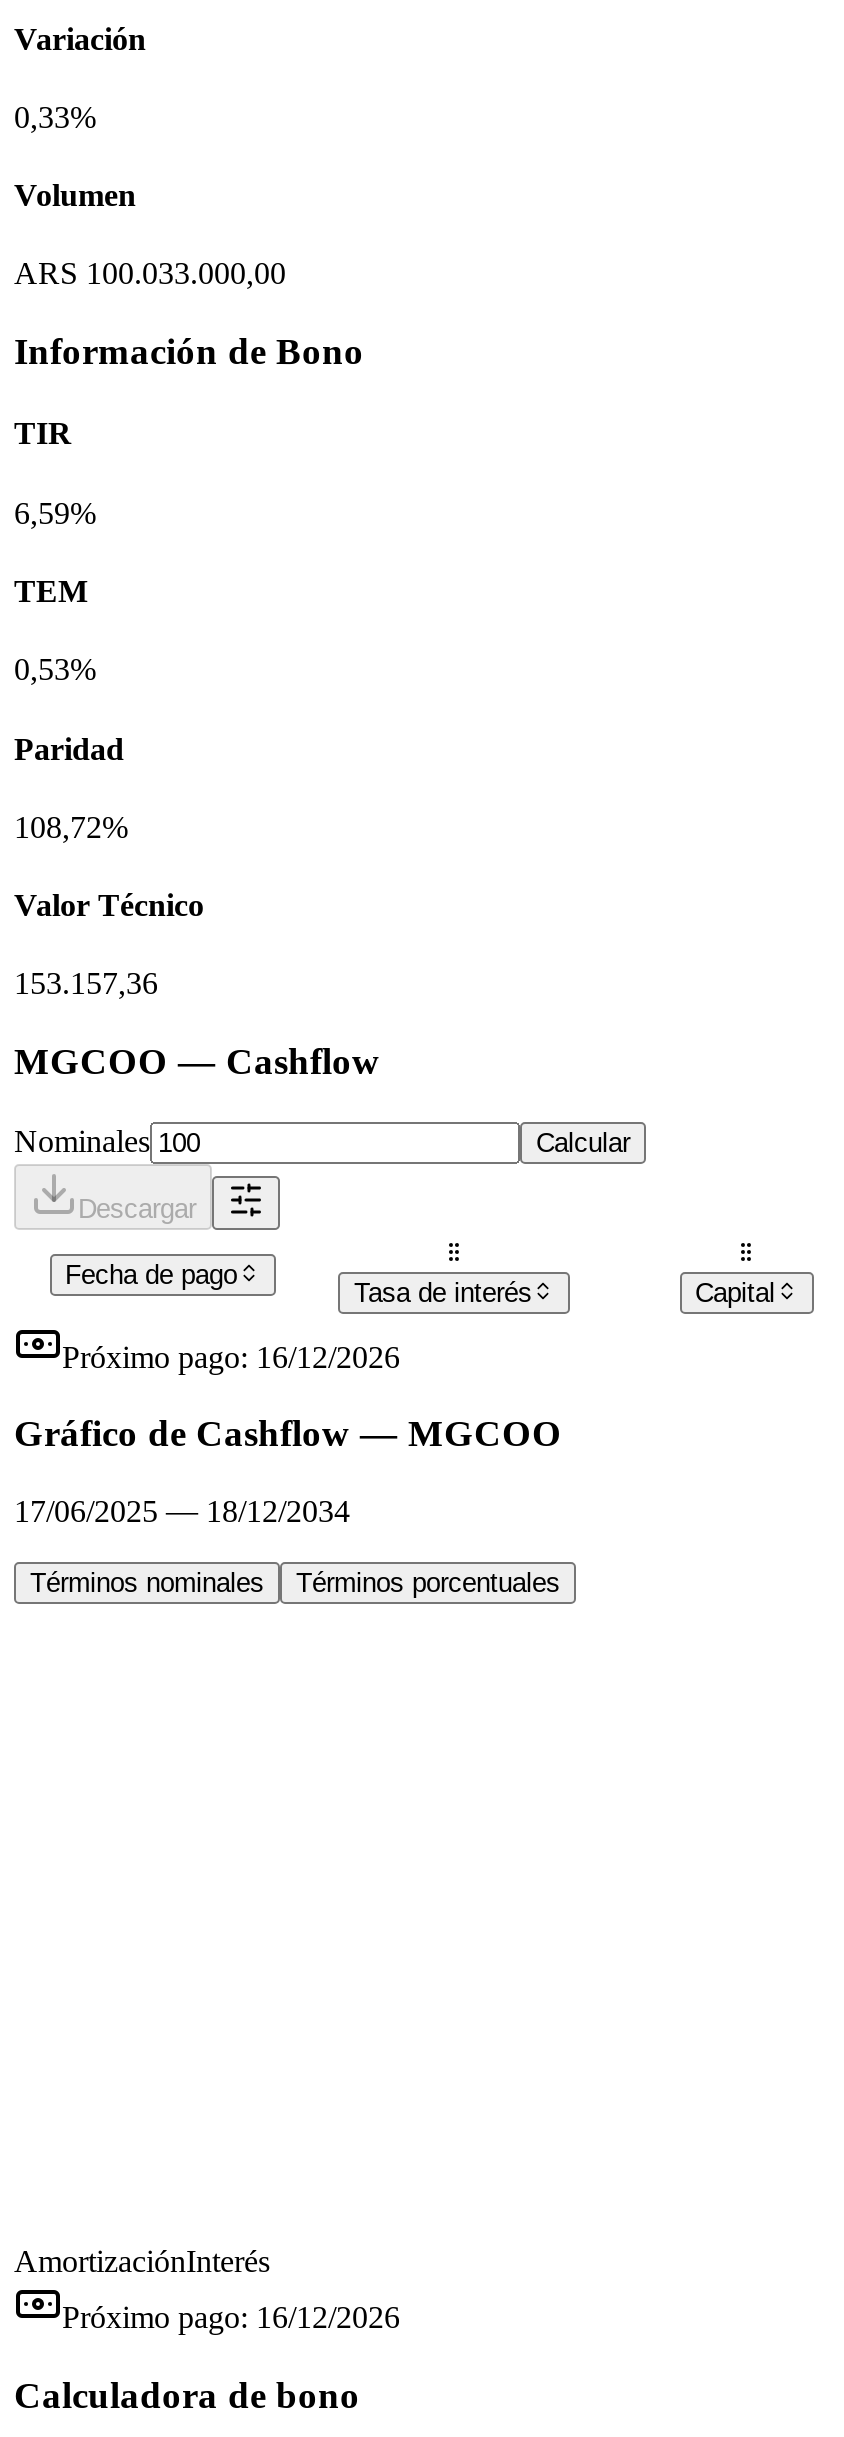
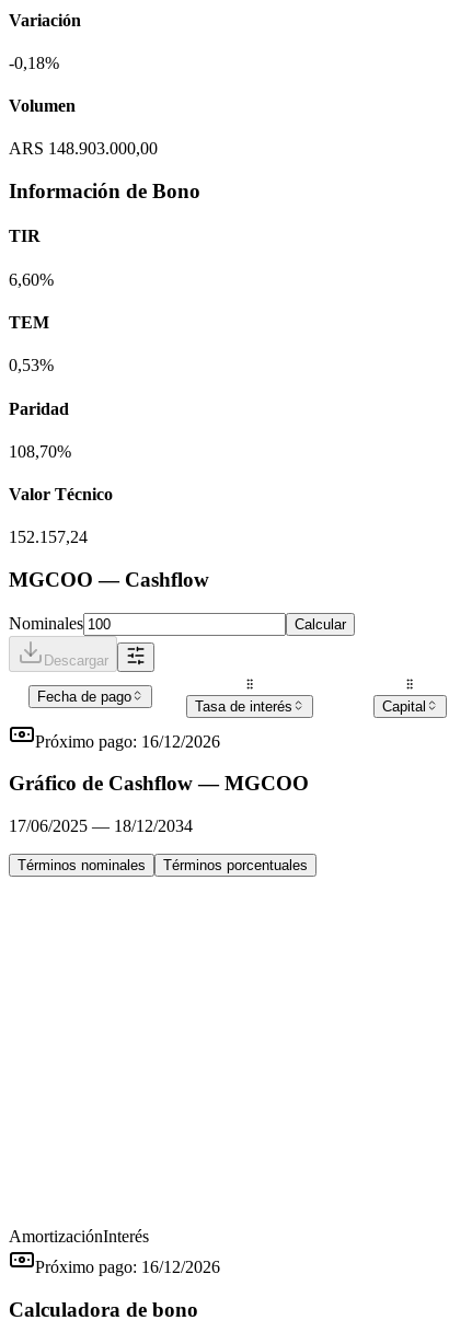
[14,100,96,134] 0,33% -> [9,54,59,72] -0,18%
[14,257,286,291] ARS 100.033.000,00 -> [9,140,158,158] ARS 148.903.000,00
[14,495,96,529] 6,59% -> [9,270,54,289] 6,60%
[14,810,128,844] 108,72% -> [9,442,71,461] 108,70%
[14,967,158,1001] 153.157,36 -> [9,528,88,546] 152.157,24

